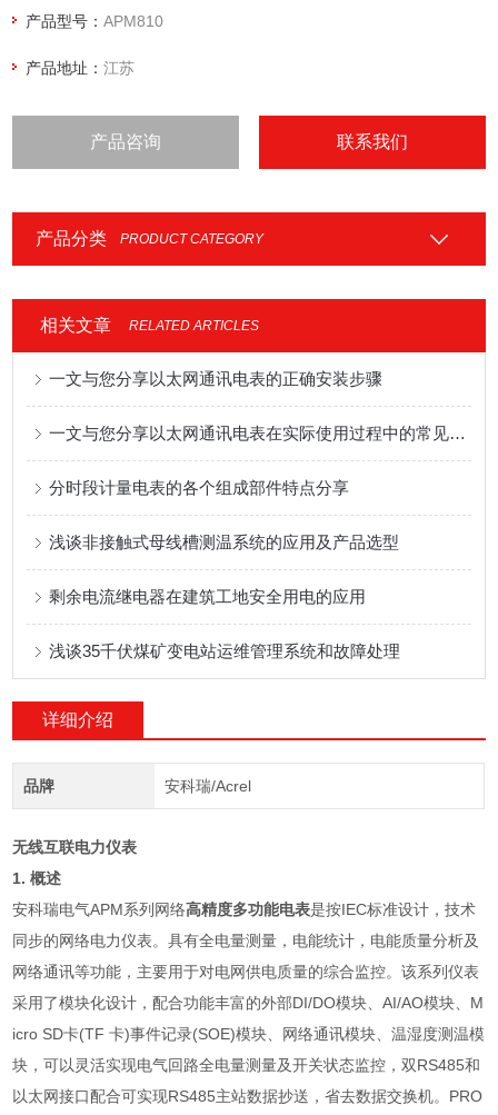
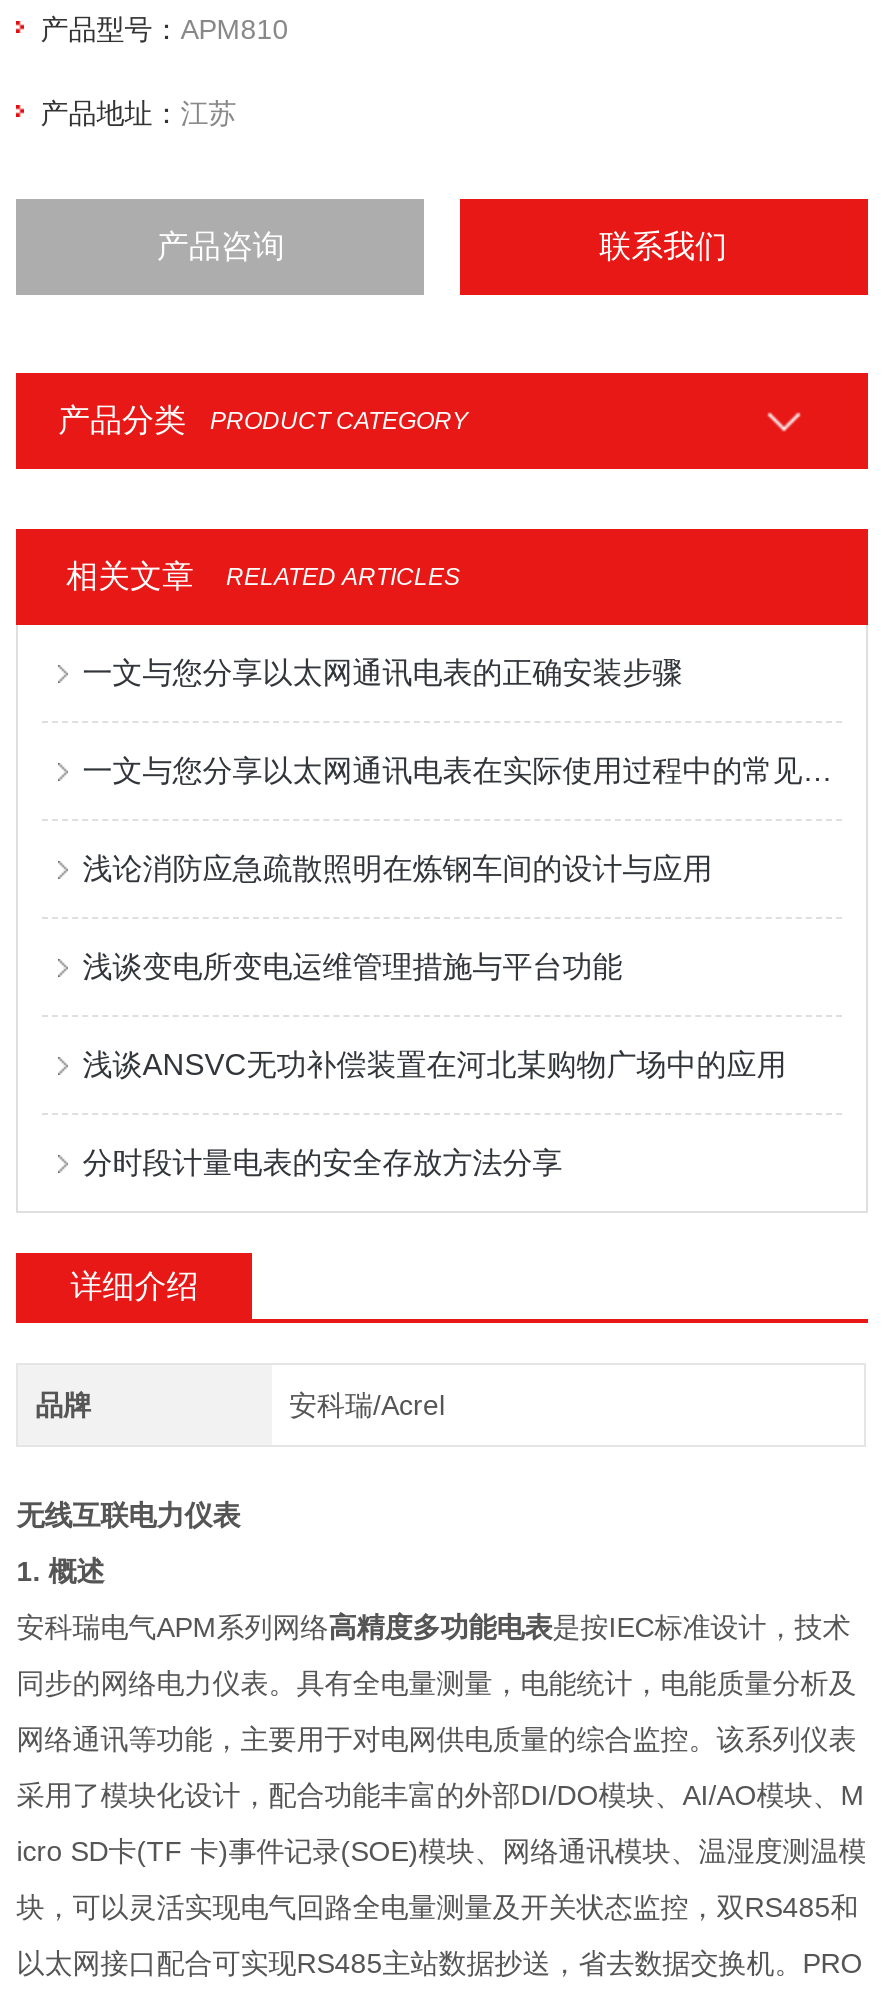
[49,478,349,497] 分时段计量电表的各个组成部件特点分享 -> [82,851,712,885] 浅论消防应急疏散照明在炼钢车间的设计与应用
[49,532,399,551] 浅谈非接触式母线槽测温系统的应用及产品选型 -> [82,949,622,983] 浅谈变电所变电运维管理措施与平台功能
[49,587,366,606] 剩余电流继电器在建筑工地安全用电的应用 -> [82,1047,786,1081] 浅谈ANSVC无功补偿装置在河北某购物广场中的应用
[49,641,400,660] 浅谈35千伏煤矿变电站运维管理系统和故障处理 -> [82,1145,562,1179] 分时段计量电表的安全存放方法分享

